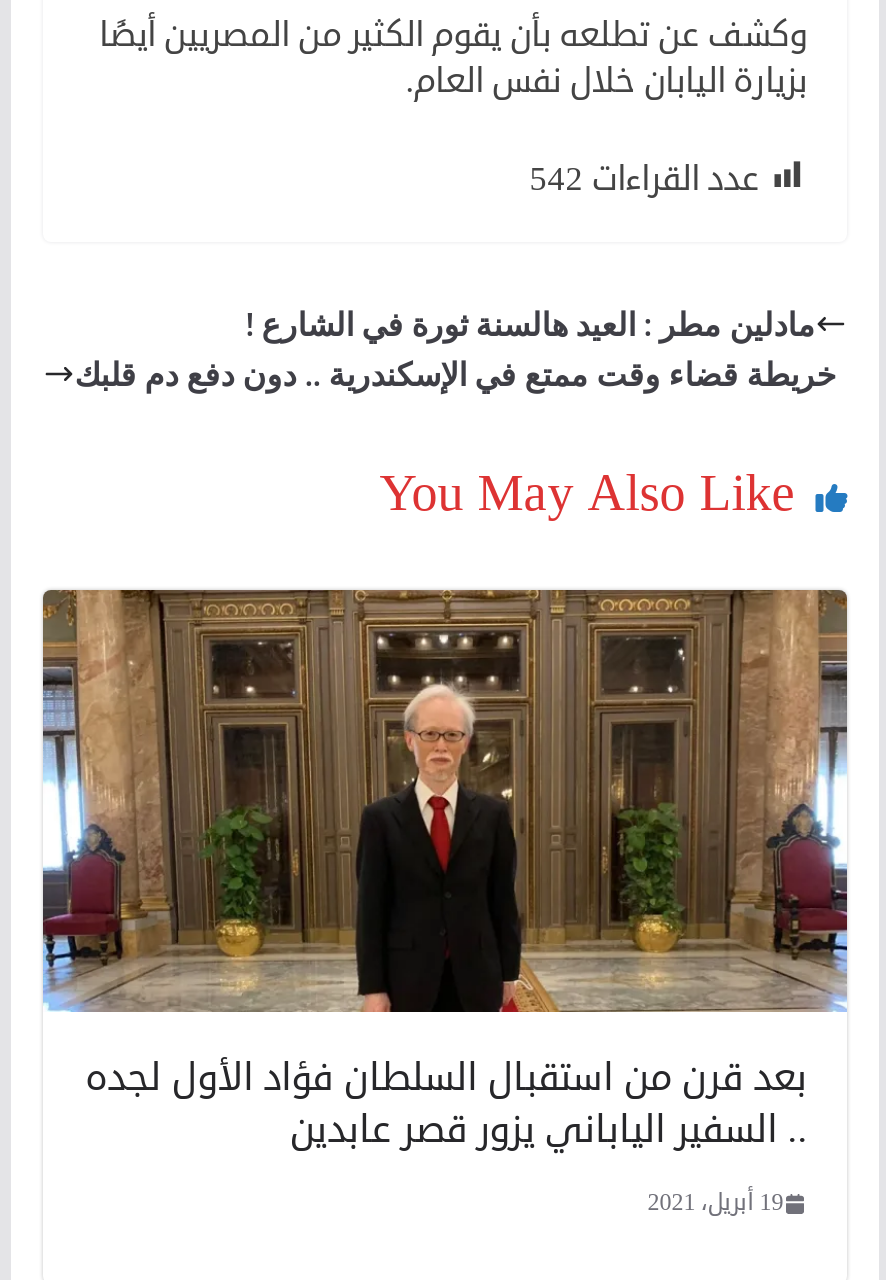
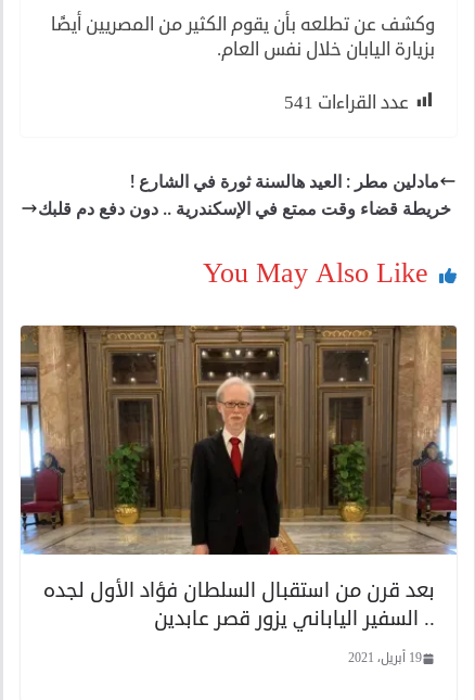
[530,154,760,204] عدد القراءات 542 -> [284,89,409,116] عدد القراءات 541

